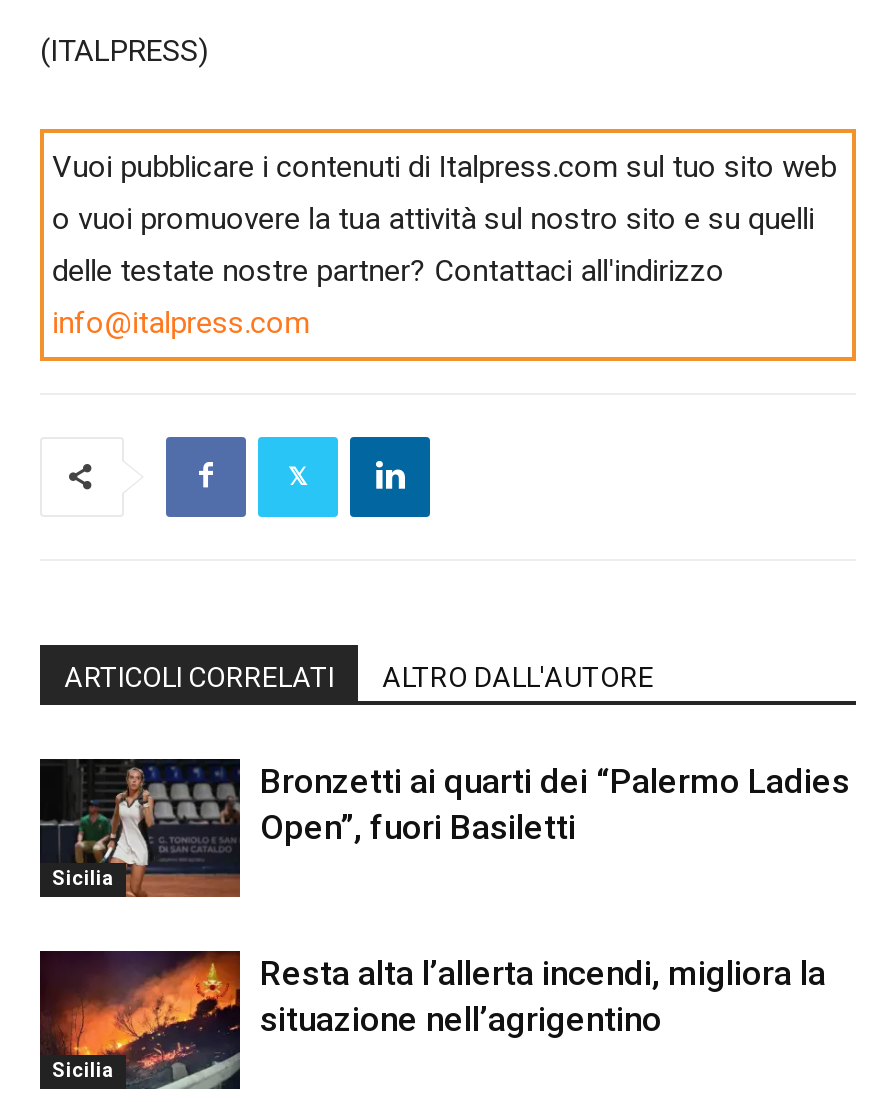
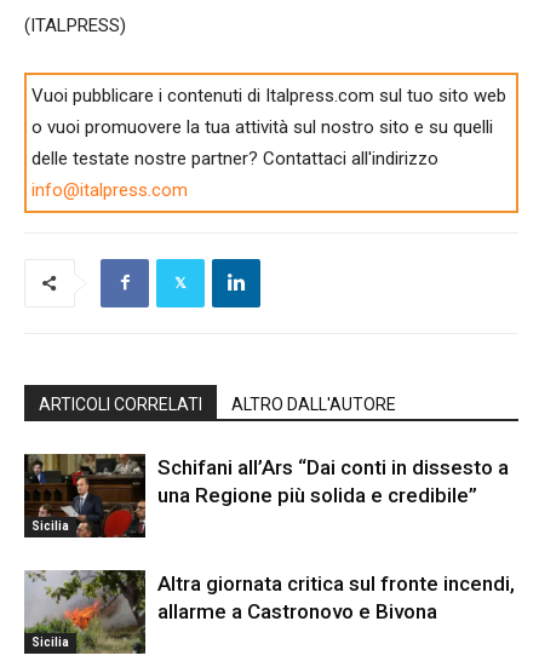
[40,757,850,899] [image] | Bronzetti ai quarti dei “Palermo Ladies | Open”, fuori Basiletti -> [25,453,509,539] [image] | Schifani all’Ars “Dai conti in dissesto a | una Regione più solida e credibile”
[38,949,826,1089] [image] | Resta alta l’allerta incendi, migliora la | situazione nell’agrigentino -> [23,569,515,654] [image] | Altra giornata critica sul fronte incendi, | allarme a Castronovo e Bivona

